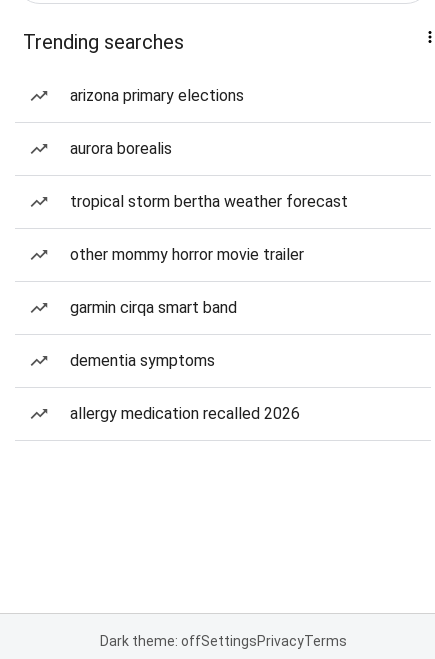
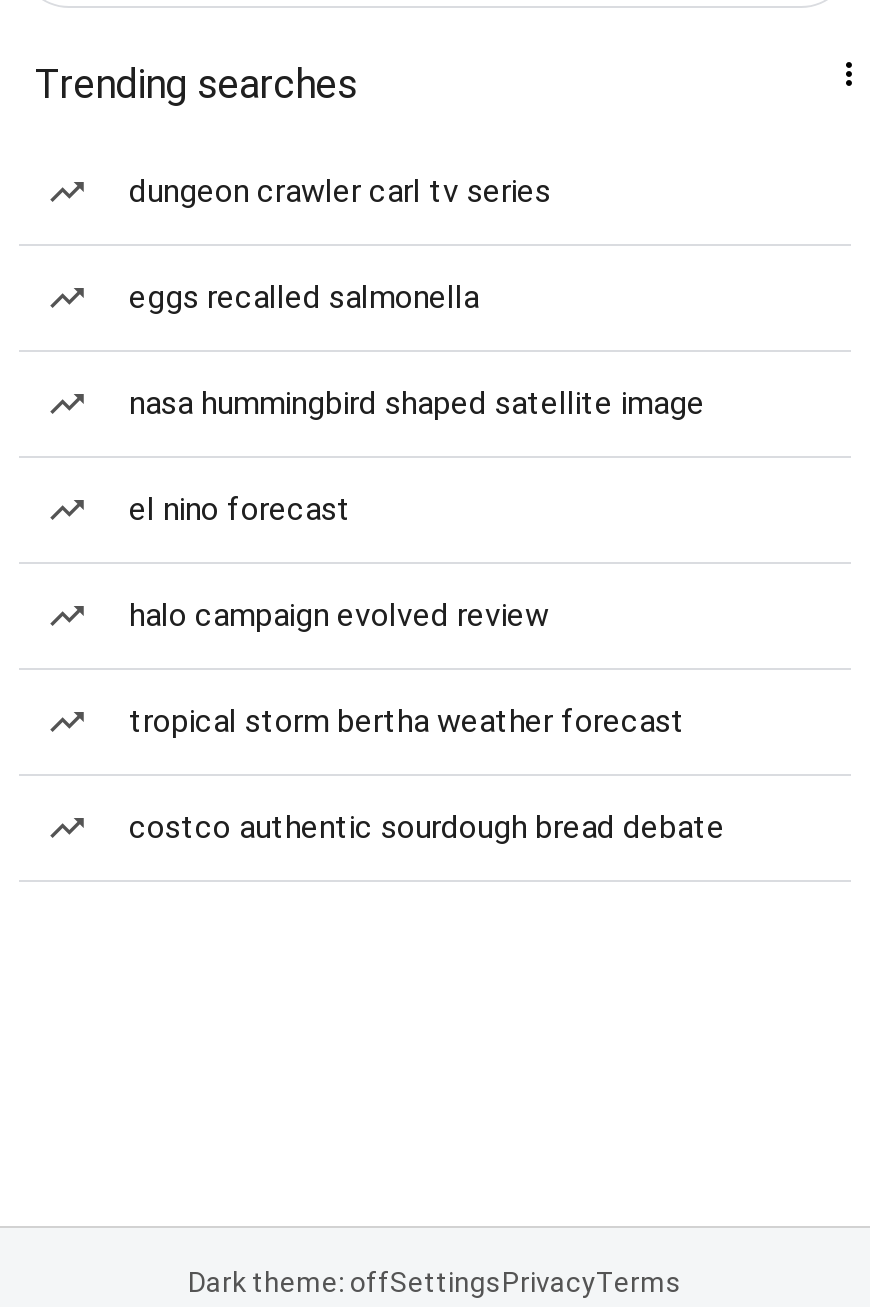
[70,86,244,158] arizona primary elections | aurora borealis -> [129,172,705,634] dungeon crawler carl tv series | eggs recalled salmonella | nasa hummingbird shaped satellite image | el nino forecast | halo campaign evolved review
moved [70,192,348,211] -> [129,702,685,740]: tropical storm bertha weather forecast
[70,245,304,423] other mommy horror movie trailer | garmin cirqa smart band | dementia symptoms | allergy medication recalled 2026 -> [129,808,725,846] costco authentic sourdough bread debate

